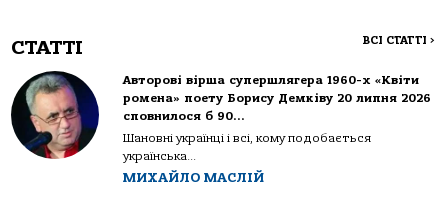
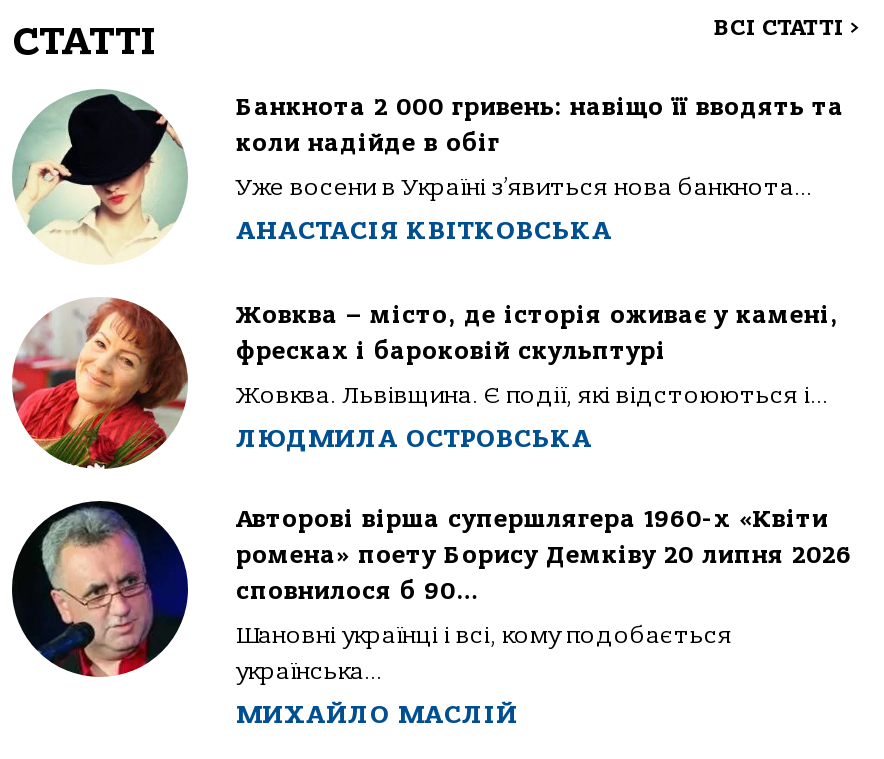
none -> [10,297,190,471] [image]
none -> [14,91,844,453] [image] | Банкнота 2 000 гривень: навіщо її вводять та | коли надійде в обіг | Уже восени в Україні з’явиться нова банкнота... | АНАСТАСІЯ КВІТКОВСЬКА | Жовква – місто, де історія оживає у камені, | фресках і бароковій скульптурі | Жовква. Львівщина. Є події, які відстоюються і... | ЛЮДМИЛА ОСТРОВСЬКА

